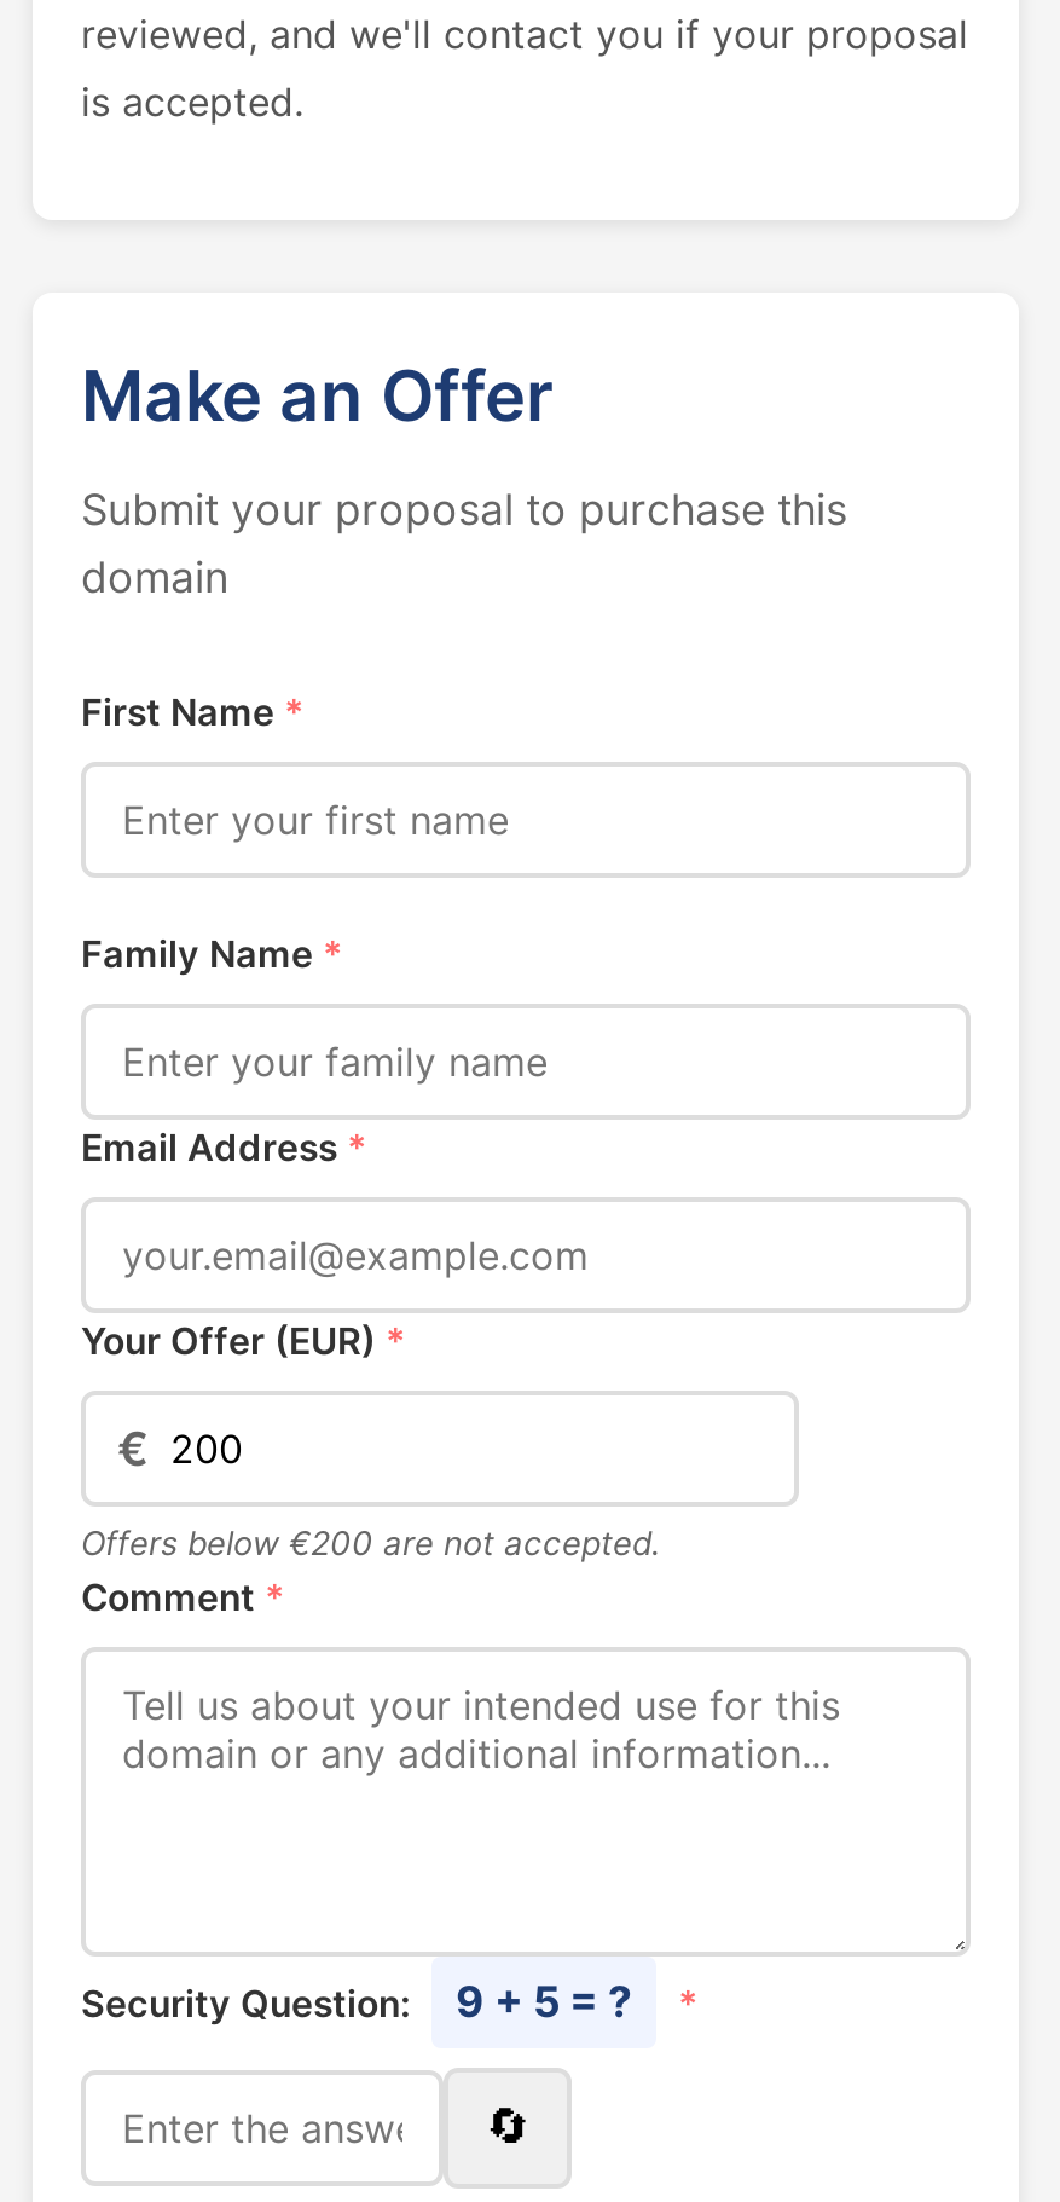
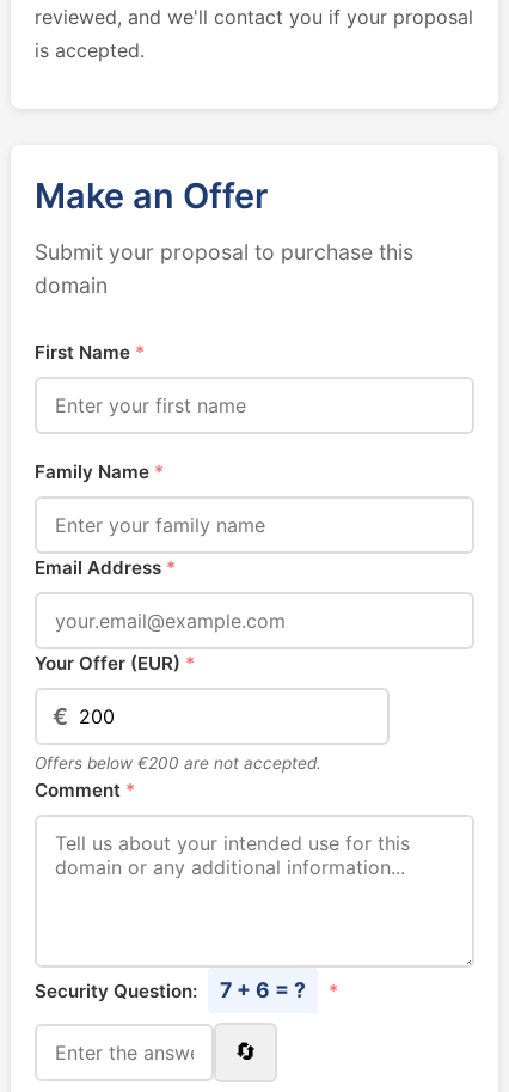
[456,1976,632,2027] 9 + 5 = ? -> [220,977,306,1002] 7 + 6 = ?

